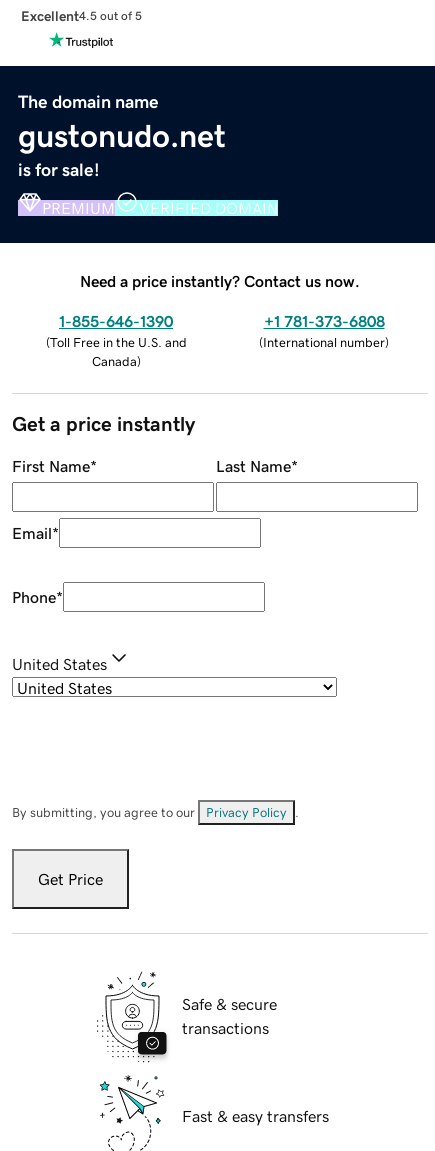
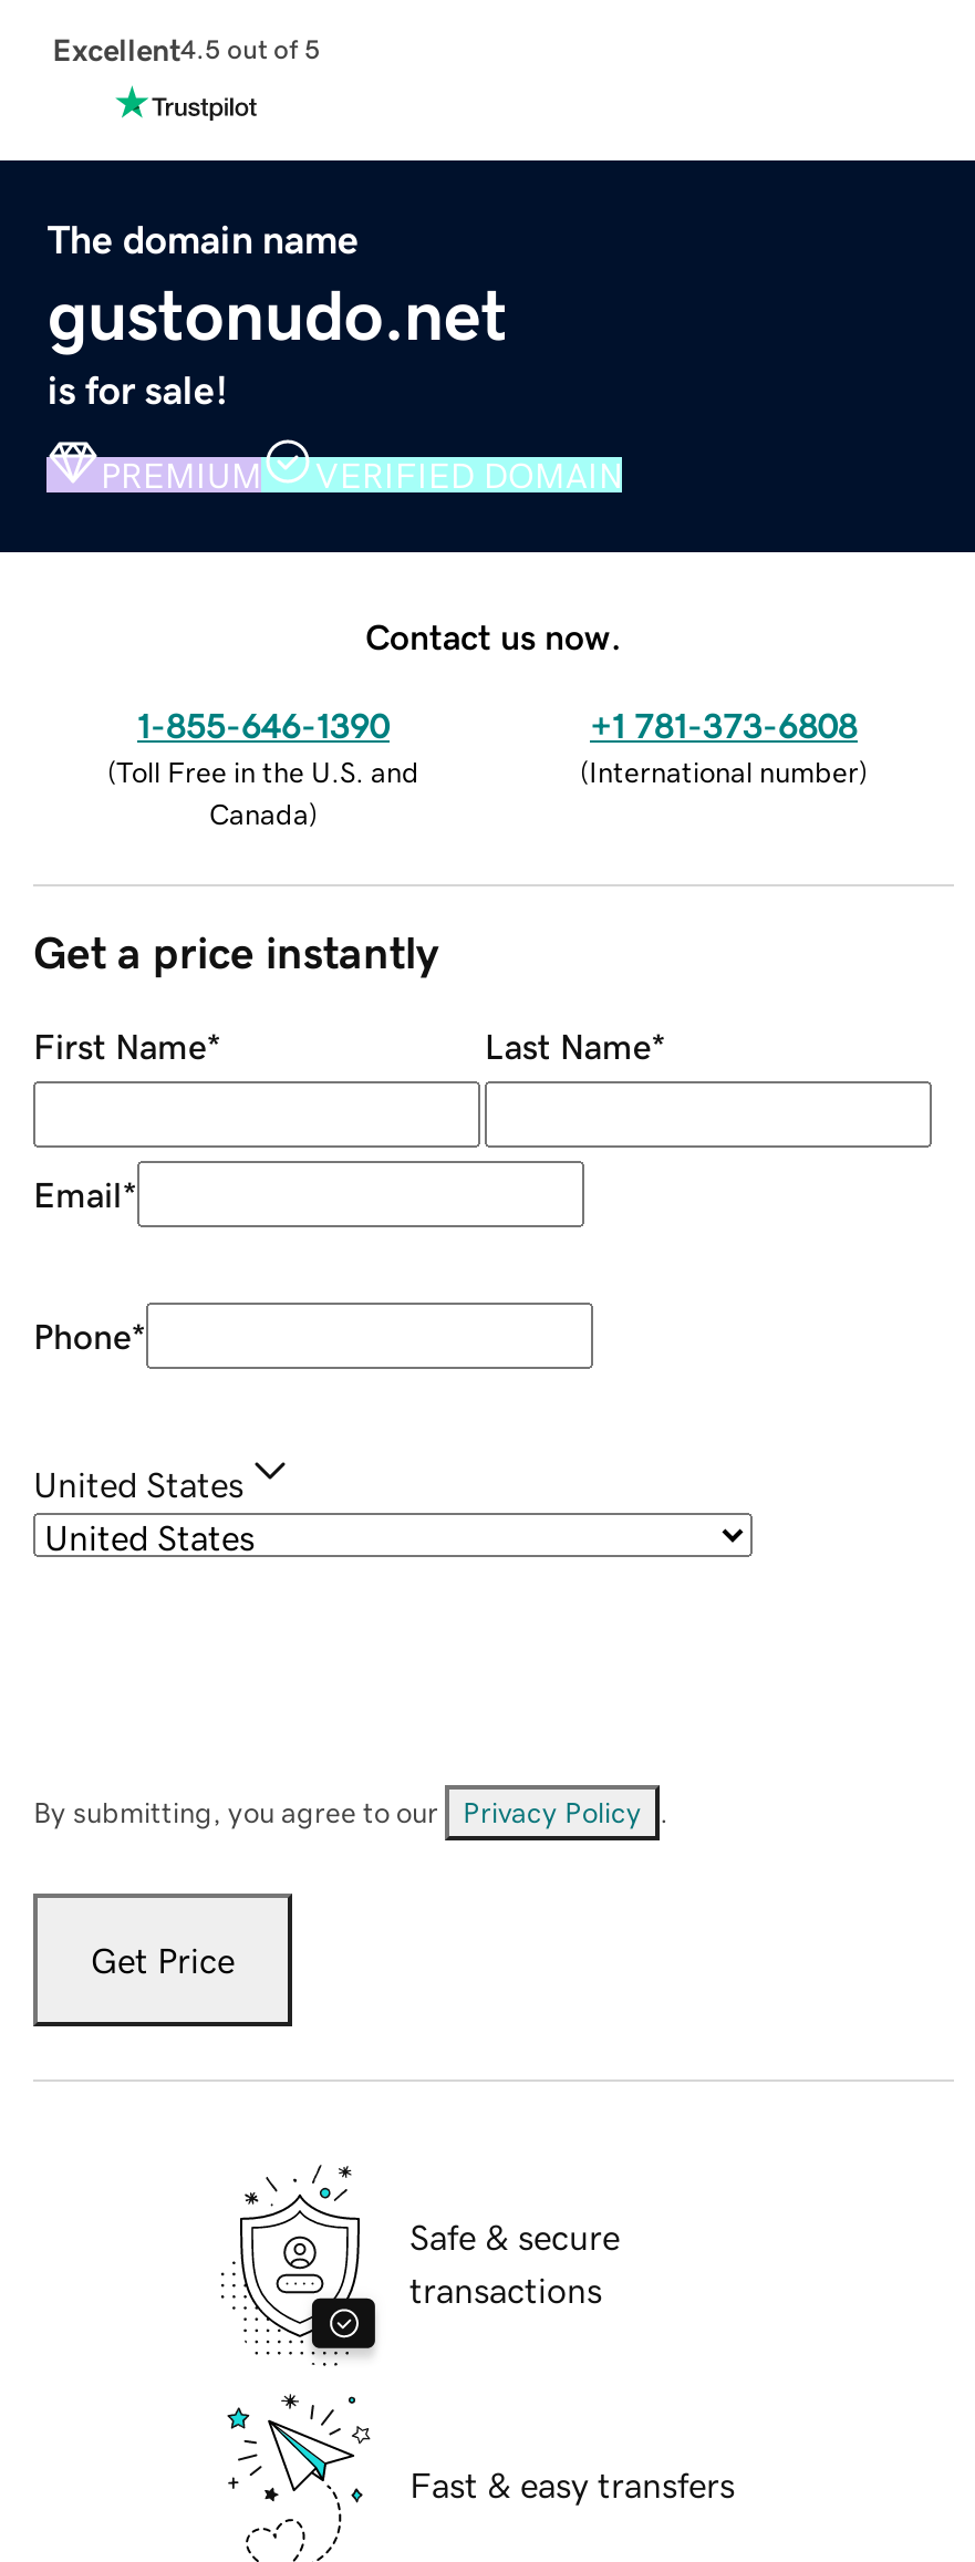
[80,273,360,289] Need a price instantly? Contact us now. -> [365,618,622,653] Contact us now.

